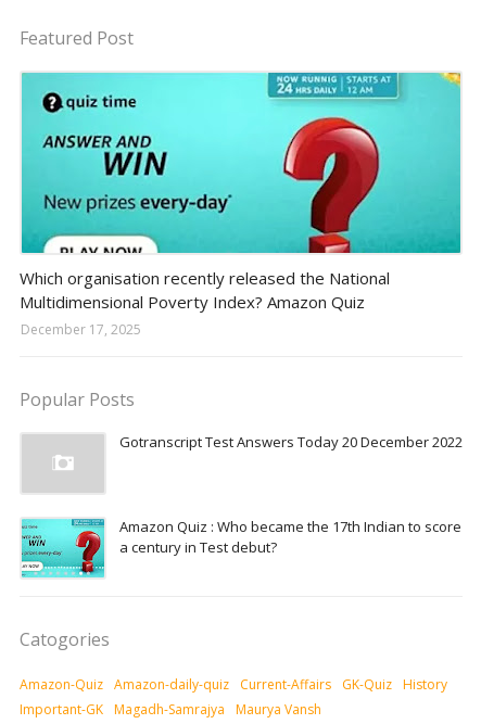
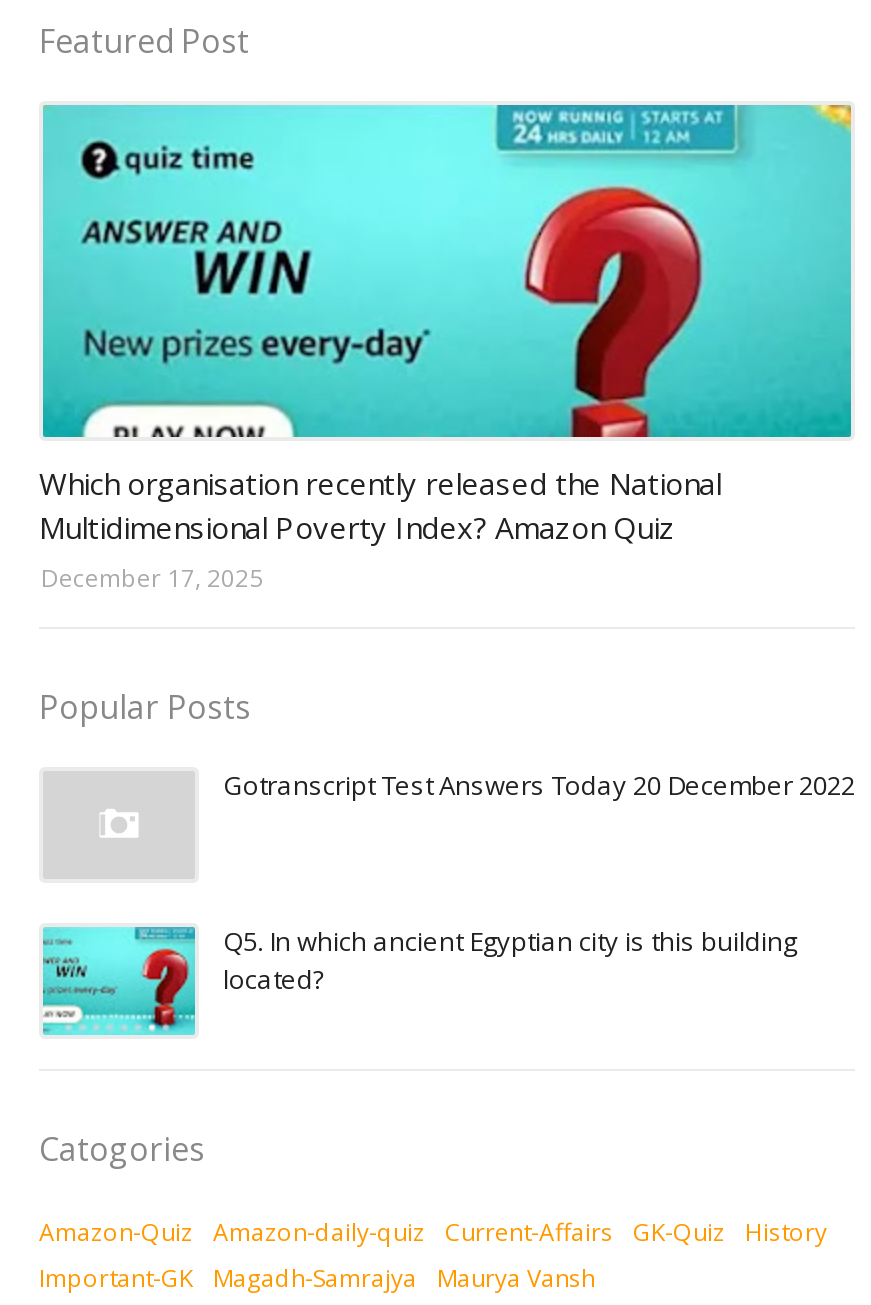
[119,517,461,557] Amazon Quiz : Who became the 17th Indian to score | a century in Test debut? -> [223,924,797,998] Q5. In which ancient Egyptian city is this building | located?

